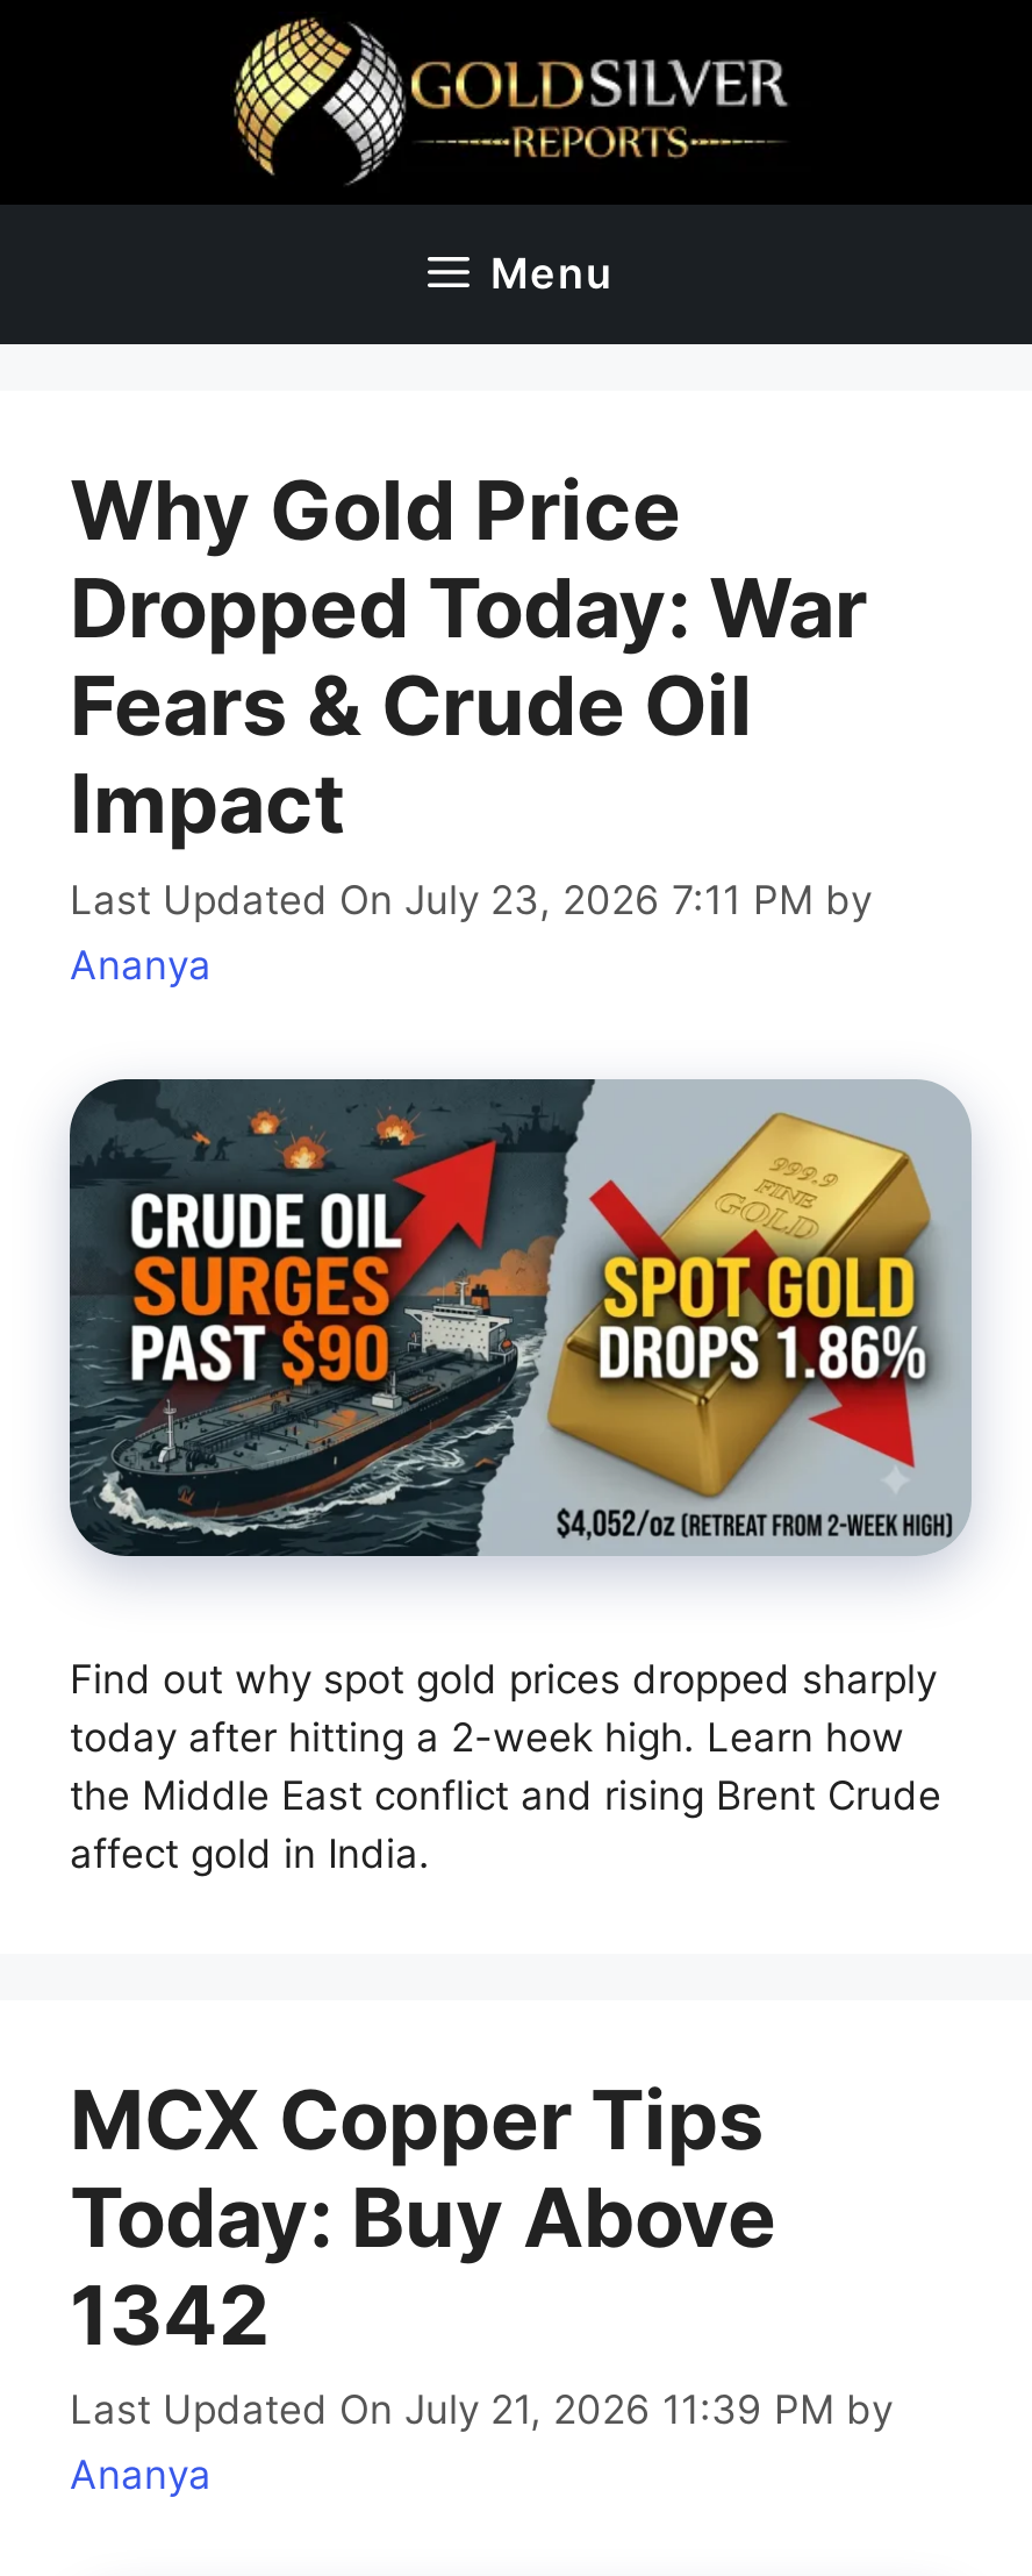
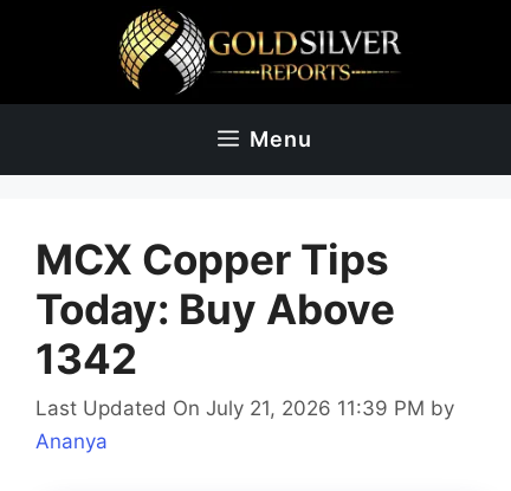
[70,461,872,988] Why Gold Price | Dropped Today: War | Fears & Crude Oil | Impact | Last Updated On July 23, 2026 7:11 PM by | Ananya -> none
[65,1077,974,1876] [image] | Find out why spot gold prices dropped sharply | today after hitting a 2-week high. Learn how | the Middle East conflict and rising Brent Crude | affect gold in India. -> none

